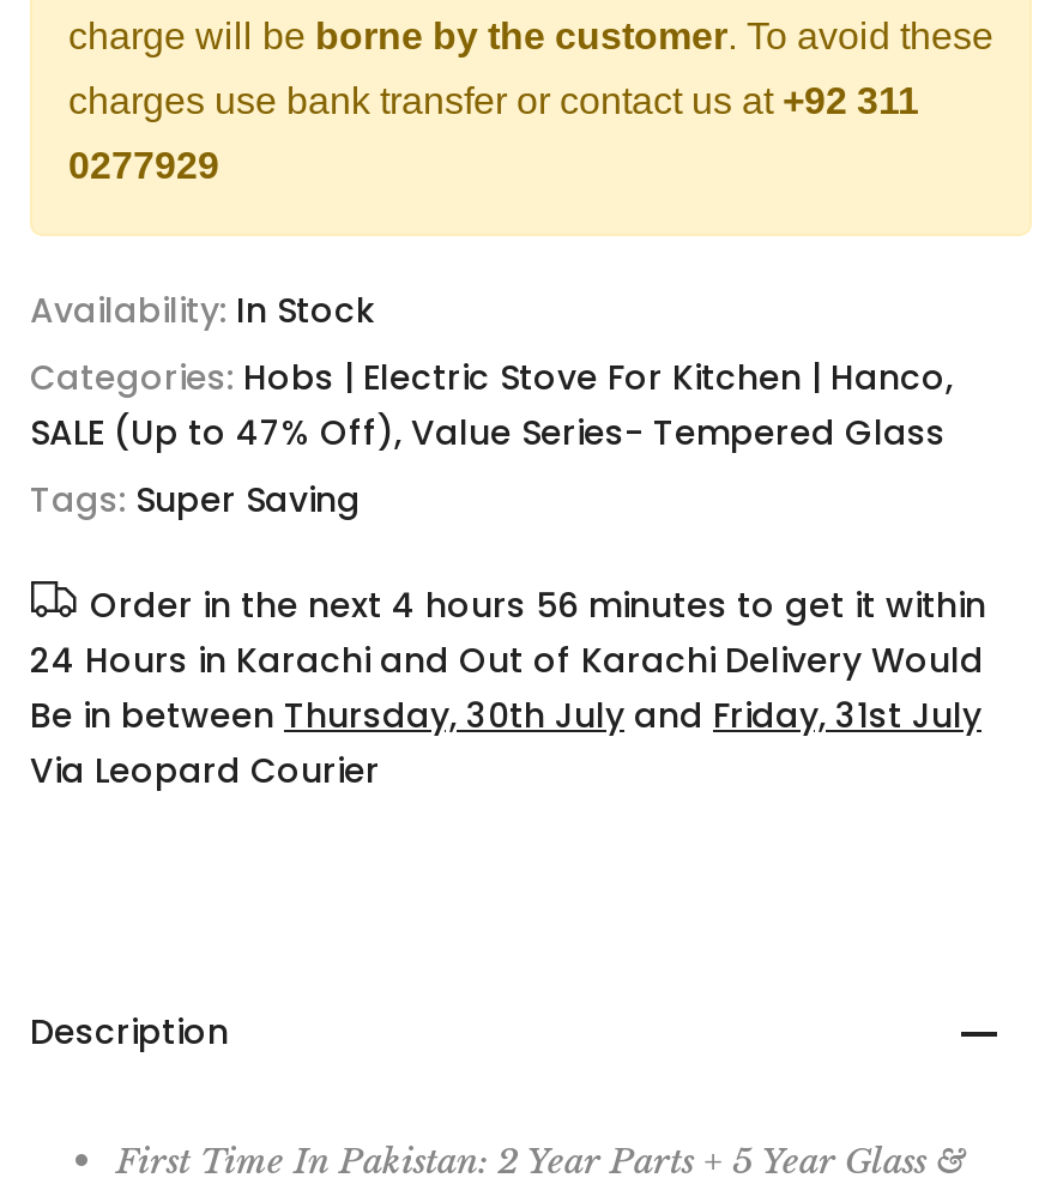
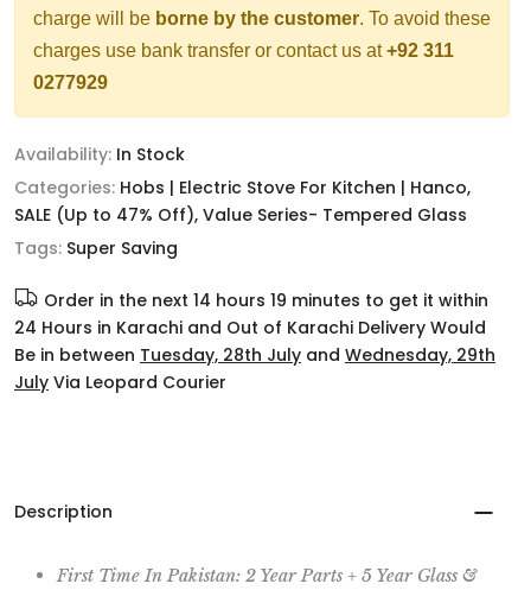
[90,581,986,629] Order in the next 4 hours 56 minutes to get it within -> [44,288,488,312] Order in the next 14 hours 19 minutes to get it within
[30,691,981,794] Be in between Thursday, 30th July and Friday, 31st July | Via Leopard Courier -> [14,343,495,394] Be in between Tuesday, 28th July and Wednesday, 29th | July Via Leopard Courier

